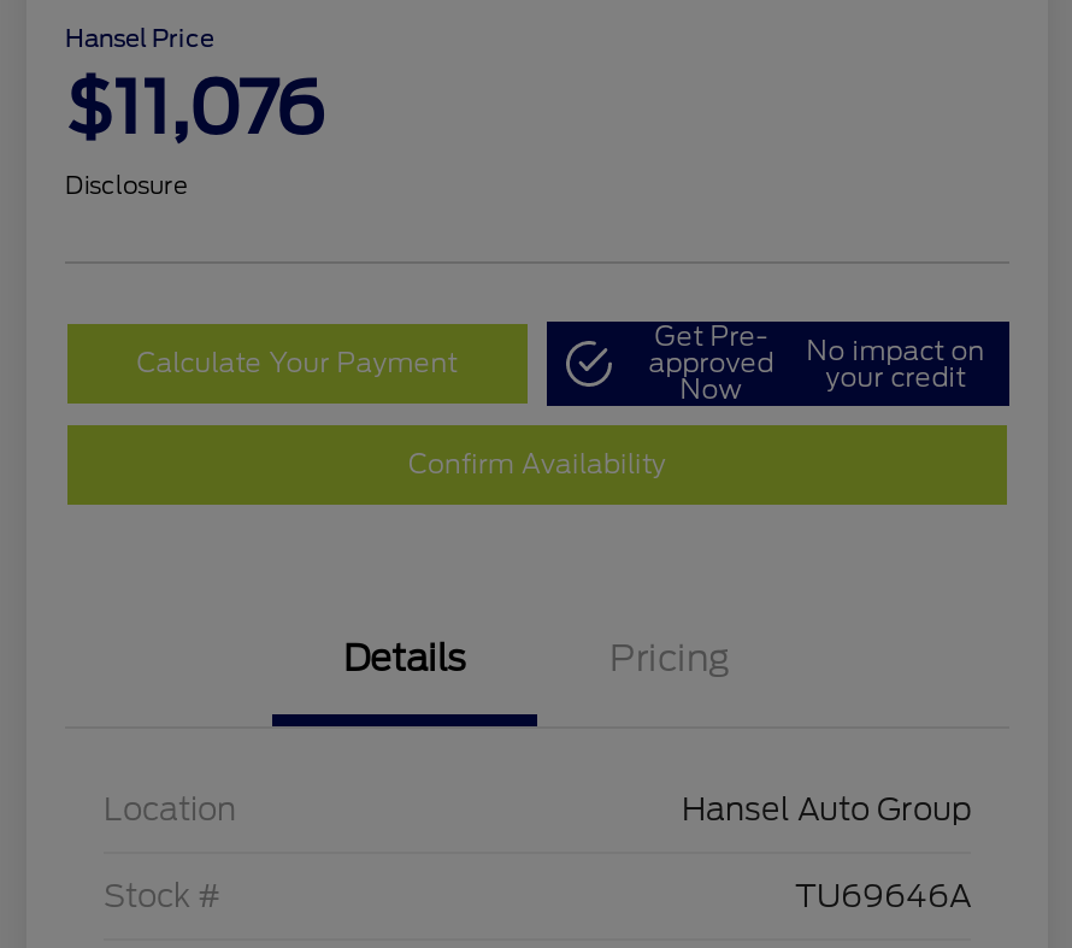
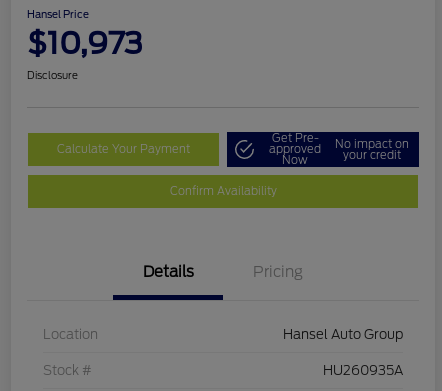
[65,64,325,151] $11,076 -> [27,25,143,61] $10,973
[795,879,971,915] TU69646A -> [323,363,403,378] HU260935A

